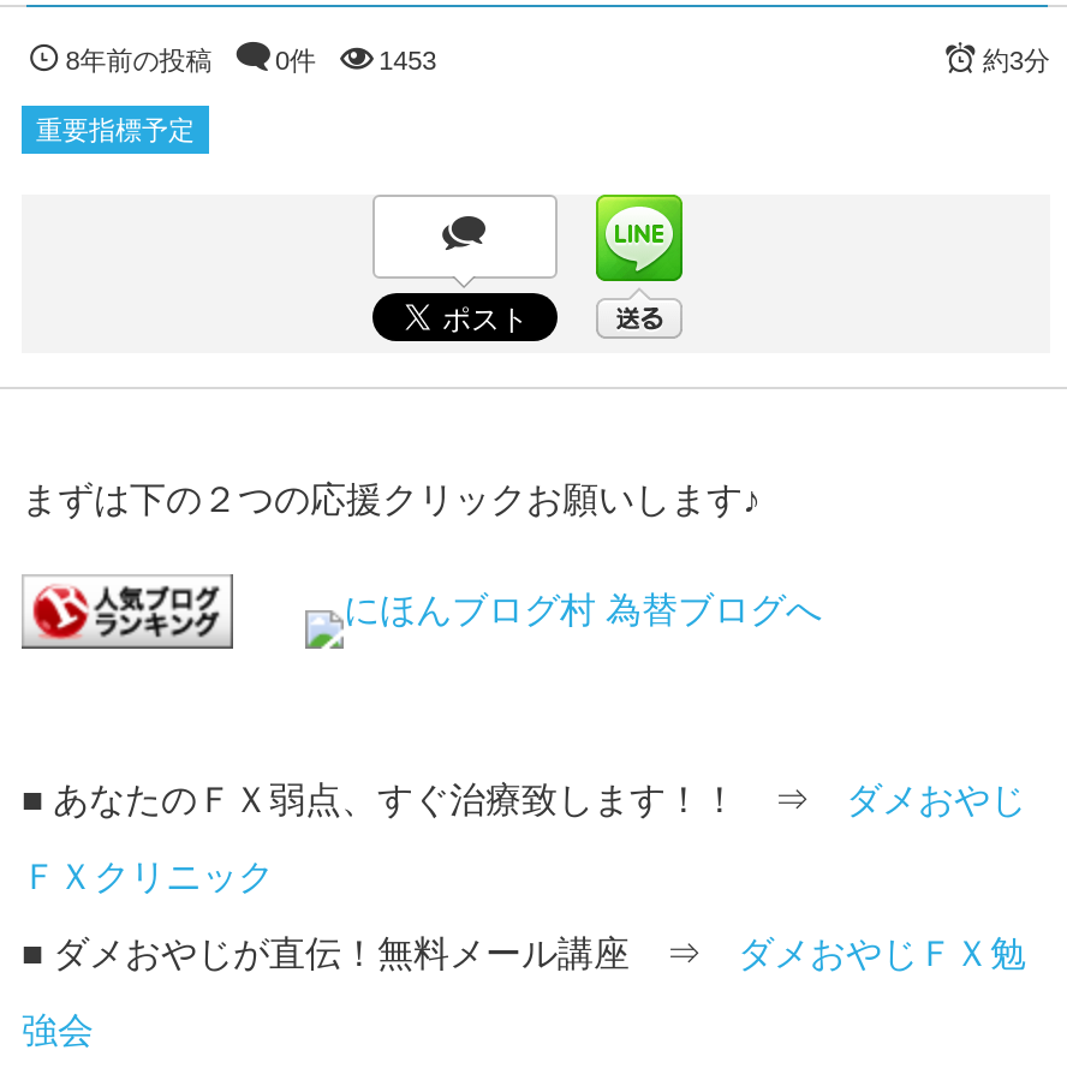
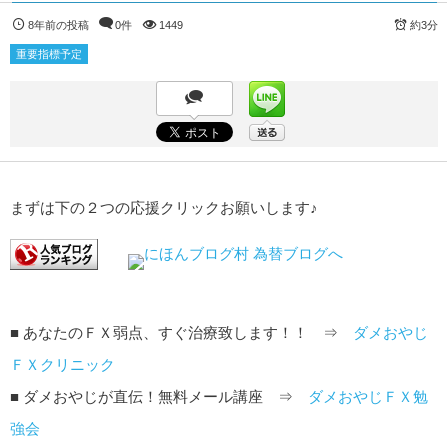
[379,46,437,75] 1453 -> [159,19,183,31] 1449

